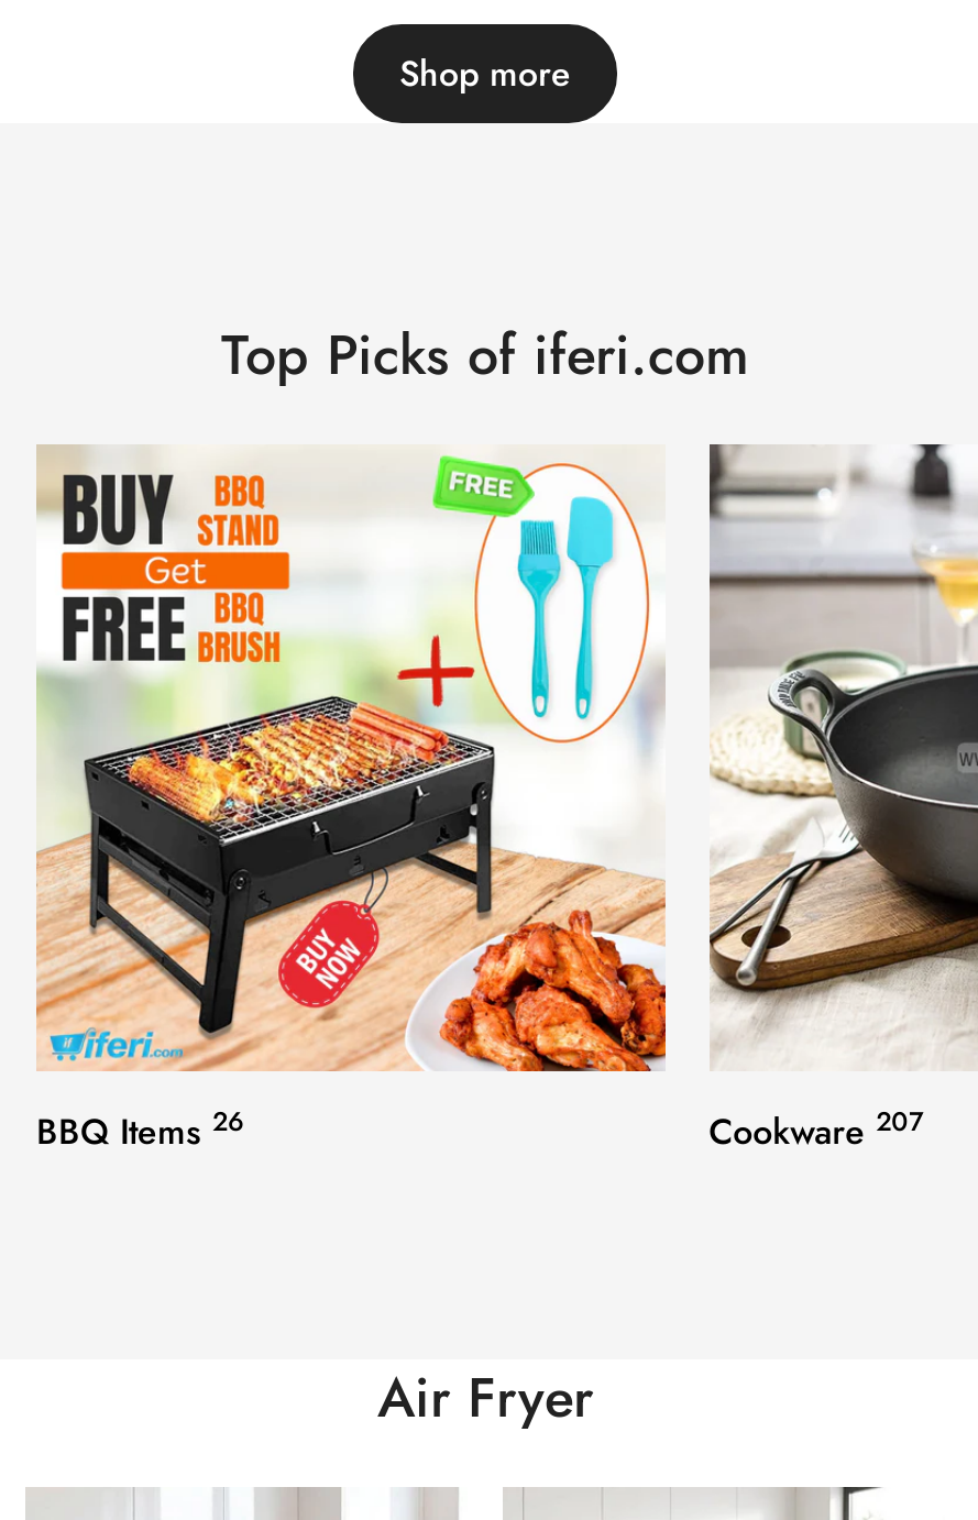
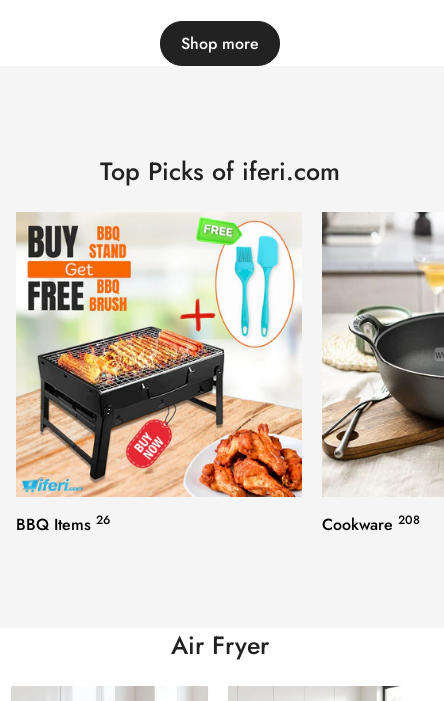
[709,1102,925,1157] Cookware 207 -> [322,511,420,536] Cookware 208

